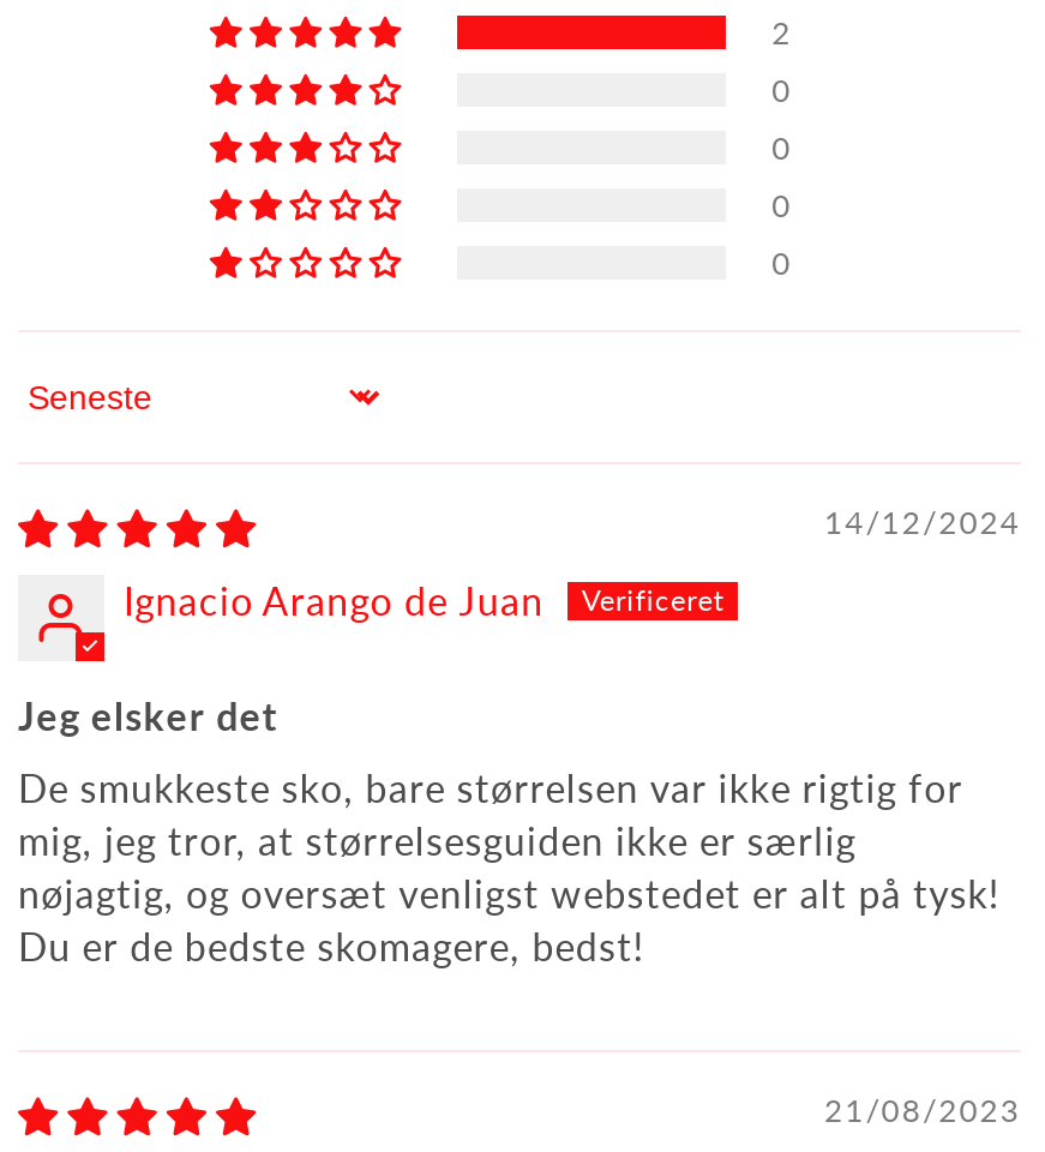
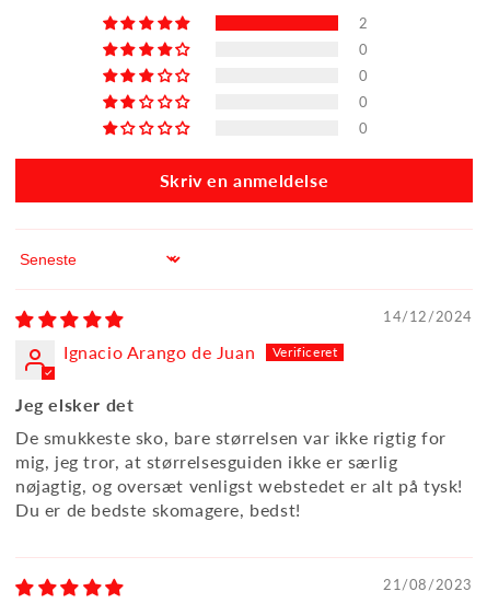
none -> [160,170,329,190] Skriv en anmeldelse

